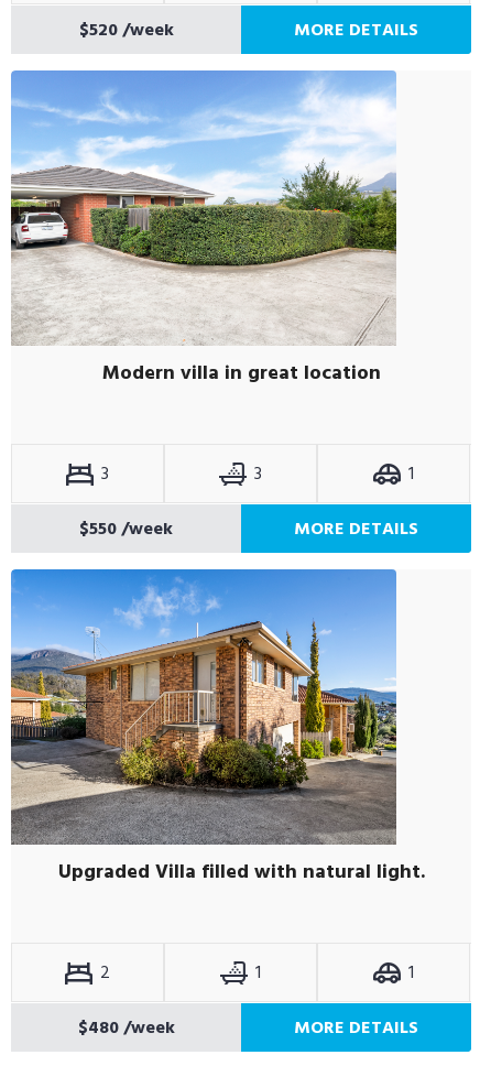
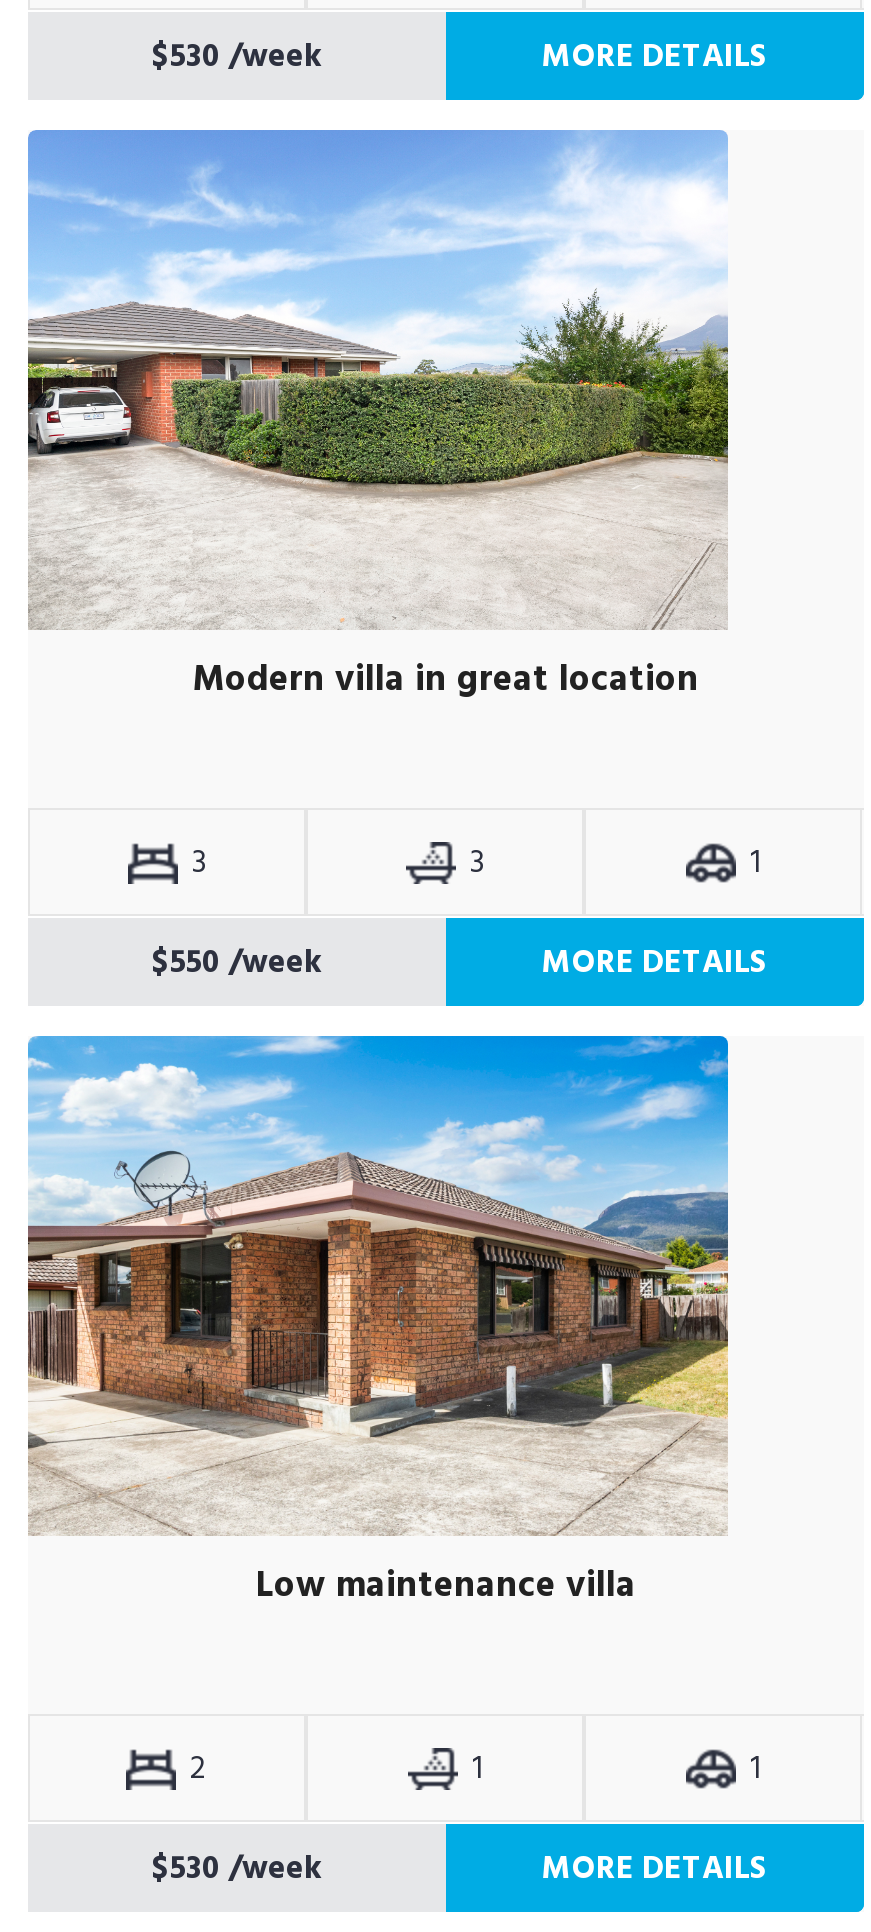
[79,15,173,44] $520 /week -> [152,30,322,82] $530 /week
[10,569,424,888] [image] | Upgraded Villa filled with natural light. -> [26,1036,730,1614] [image] | Low maintenance villa
[78,1013,174,1042] $480 /week -> [152,1842,322,1894] $530 /week

